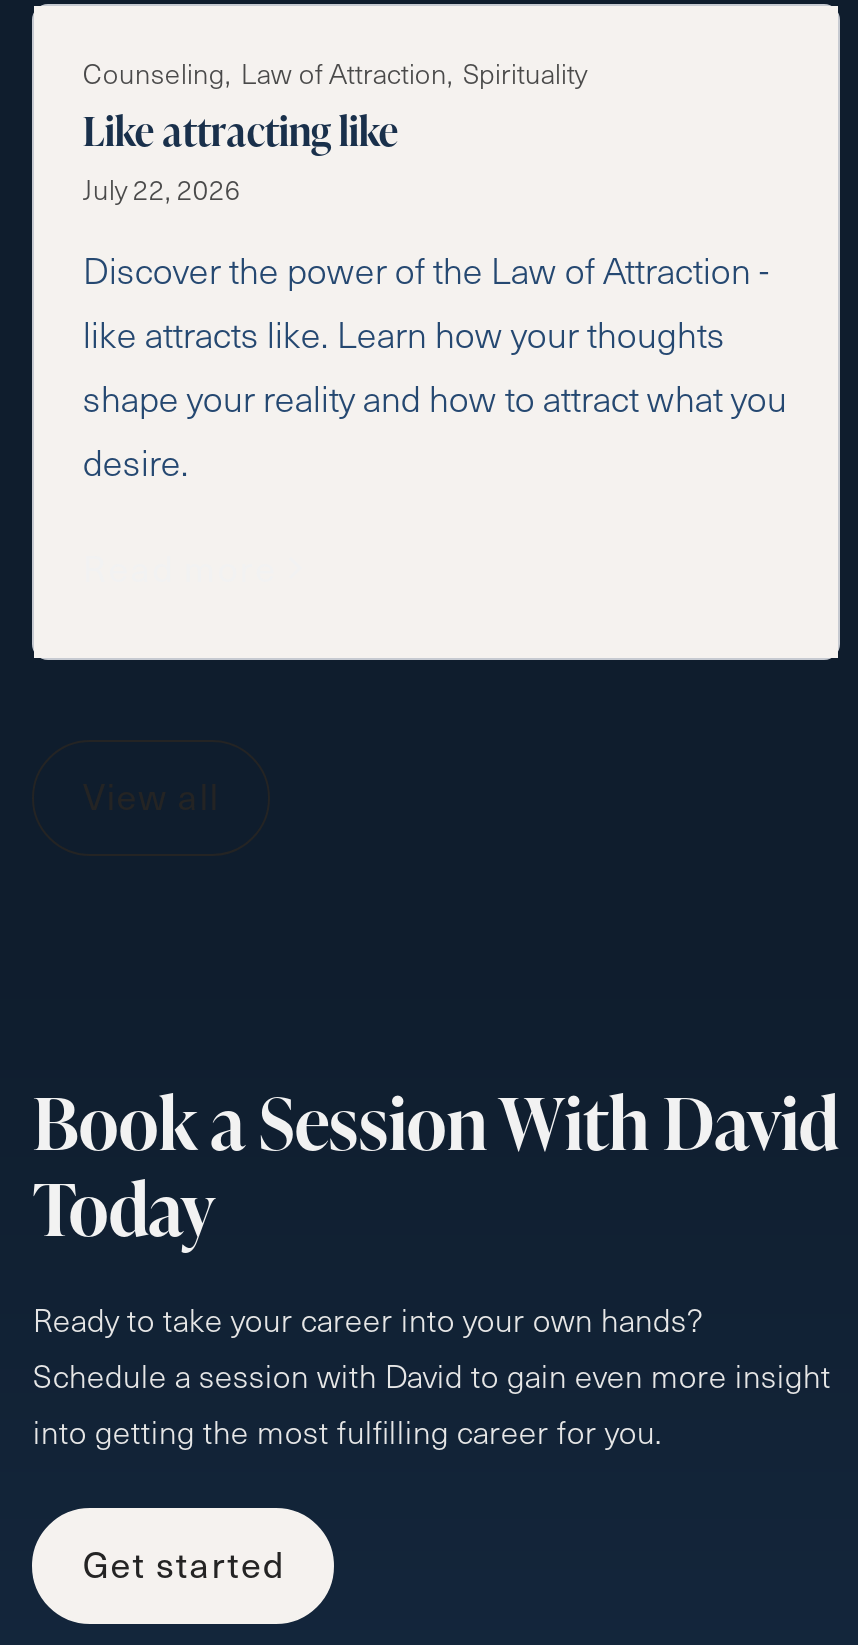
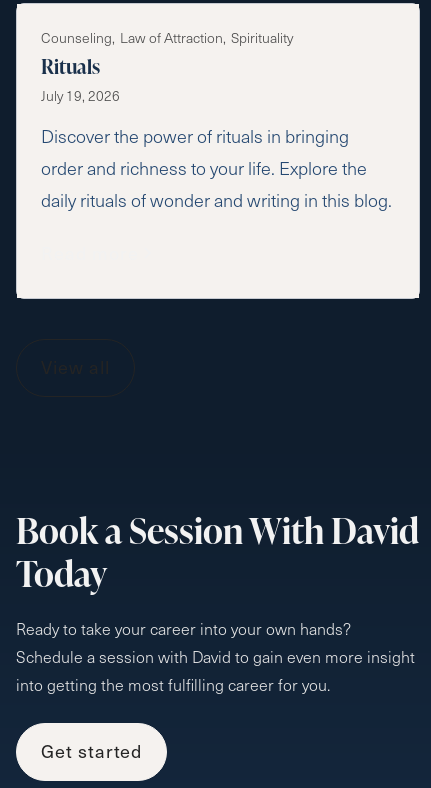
[83,102,399,208] Like attracting like | July 22, 2026 -> [41,52,120,105] Rituals | July 19, 2026
[83,246,787,486] Discover the power of the Law of Attraction - | like attracts like. Learn how your thoughts | shape your reality and how to attract what you | desire. -> [41,124,392,212] Discover the power of rituals in bringing | order and richness to your life. Explore the | daily rituals of wonder and writing in this blog.

